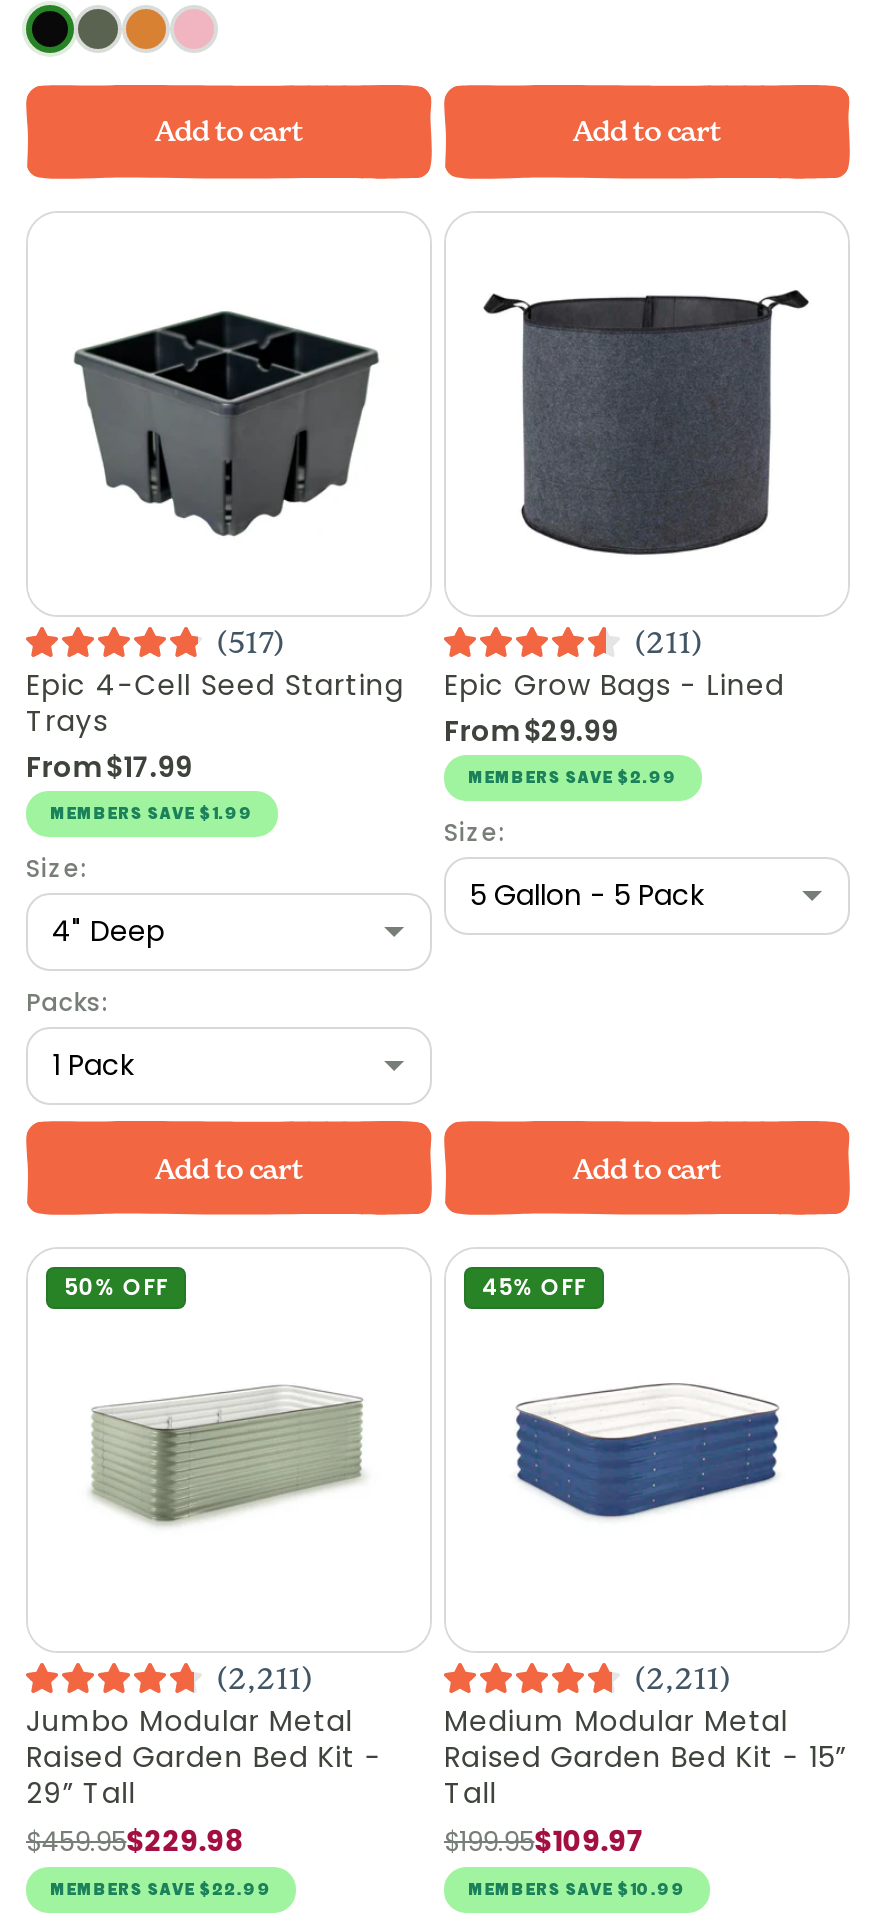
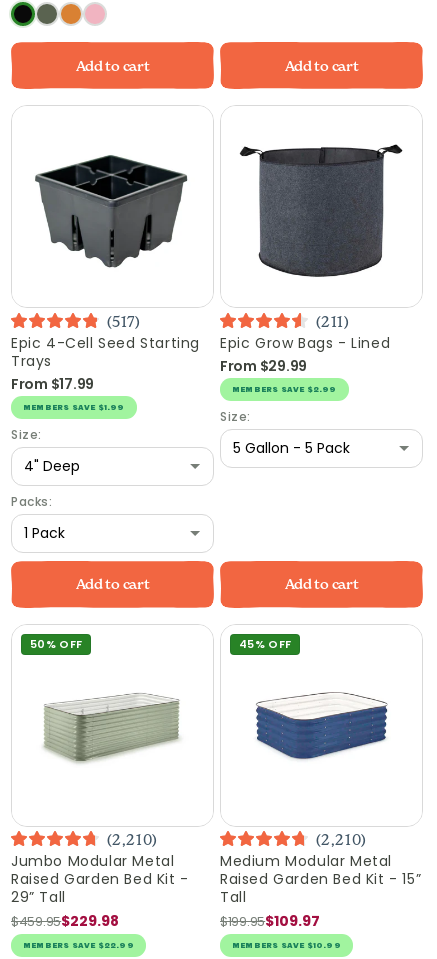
[229,1660,303,1698] 2,211 -> [112,830,152,849] 2,210
[647,1660,721,1698] 2,211 -> [321,830,361,849] 2,210

